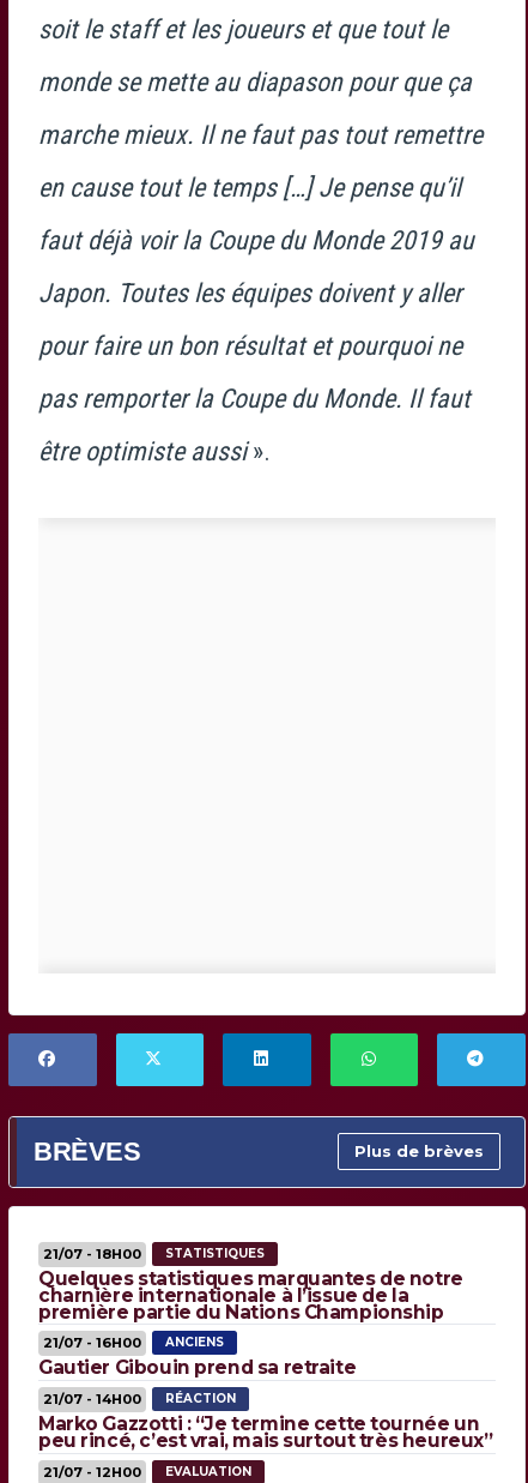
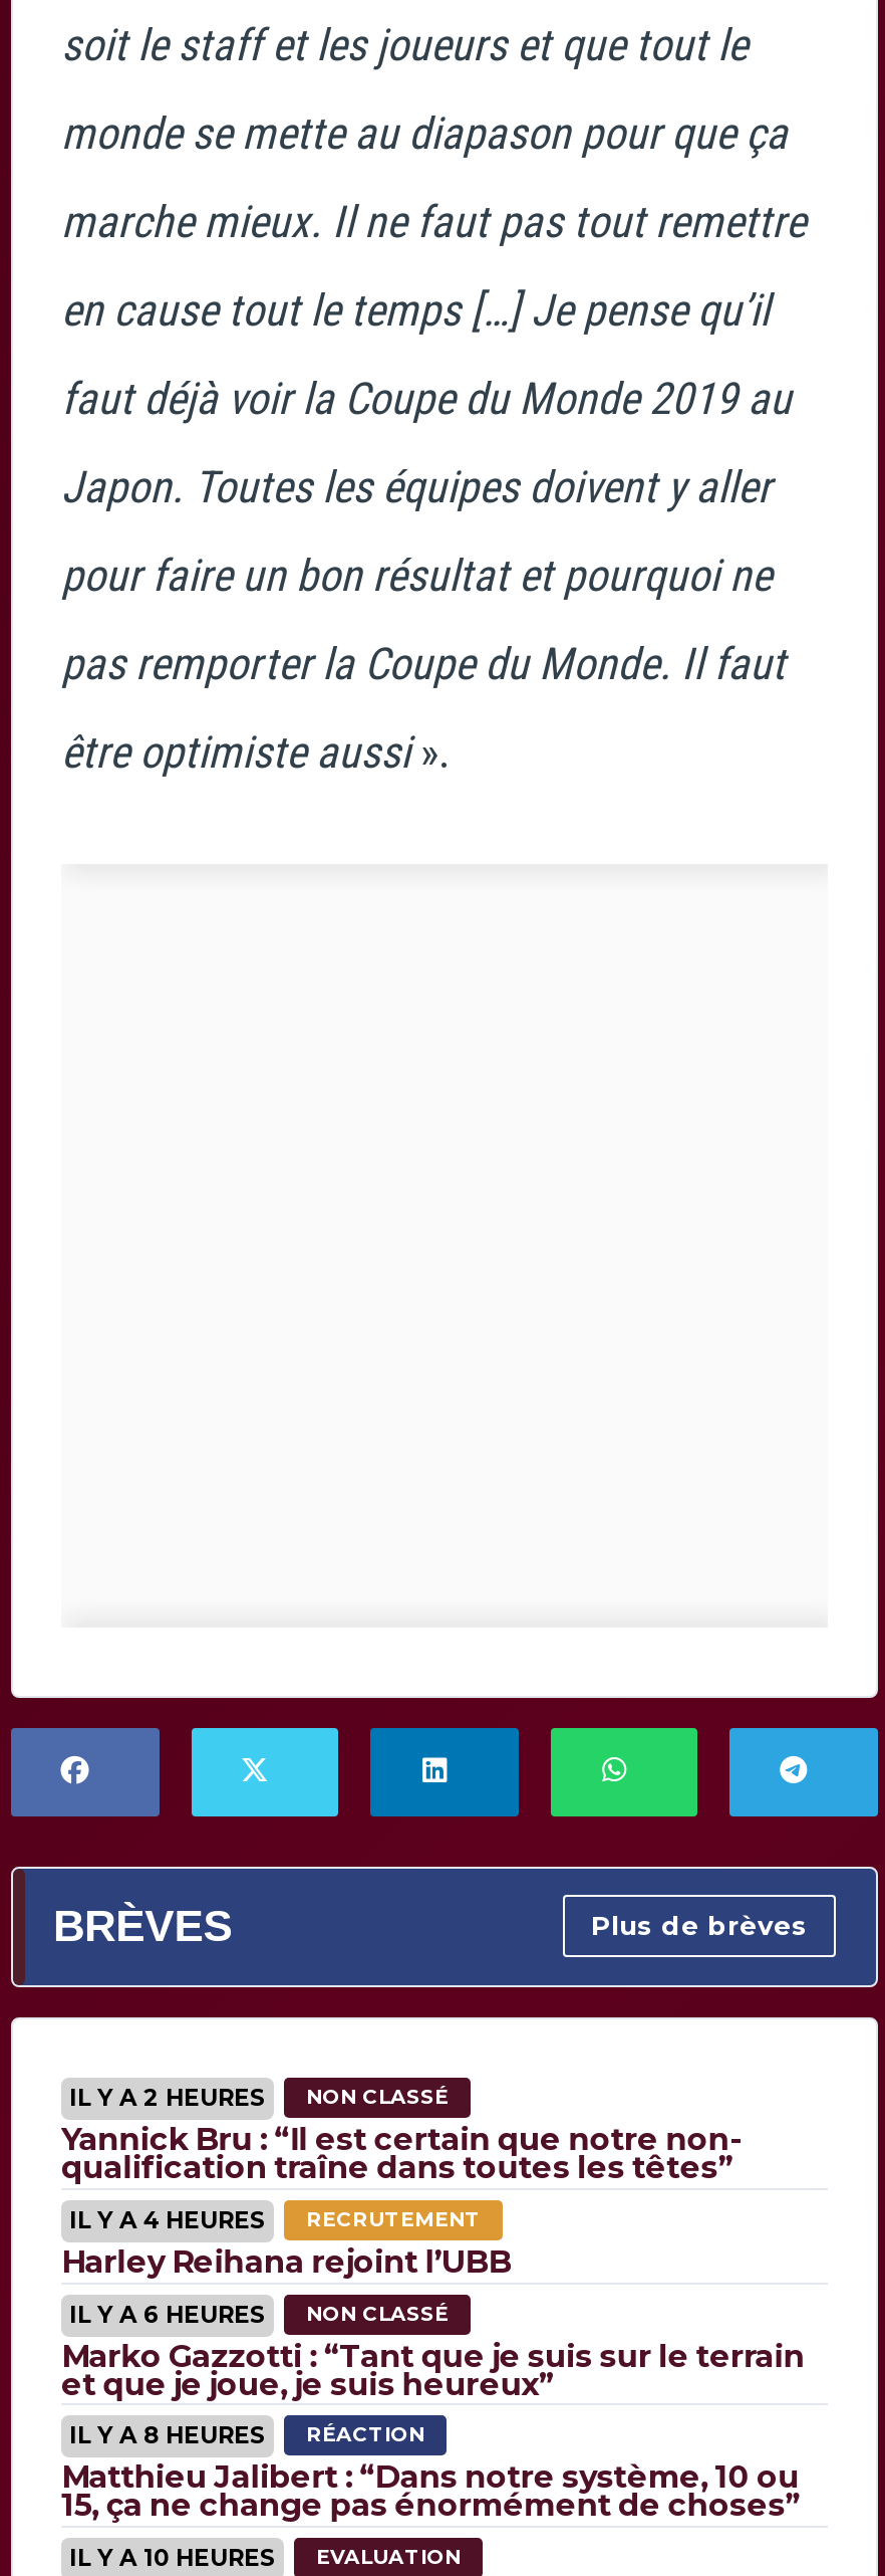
[38,1245,463,1408] 21/07 - 18H00 | STATISTIQUES | Quelques statistiques marquantes de notre | charnière internationale à l’issue de la | première partie du Nations Championship | 21/07 - 16H00 | ANCIENS | Gautier Gibouin prend sa retraite | 21/07 - 14H00 -> [61,2084,805,2450] IL Y A 2 HEURES | NON CLASSÉ | Yannick Bru : “Il est certain que notre non- | qualification traîne dans toutes les têtes” | IL Y A 4 HEURES | RECRUTEMENT | Harley Reihana rejoint l’UBB | IL Y A 6 HEURES | NON CLASSÉ | Marko Gazzotti : “Tant que je suis sur le terrain | et que je joue, je suis heureux” | IL Y A 8 HEURES
[38,1413,493,1452] Marko Gazzotti : “Je termine cette tournée un | peu rincé, c’est vrai, mais surtout très heureux” -> [61,2458,801,2525] Matthieu Jalibert : “Dans notre système, 10 ou | 15, ça ne change pas énormément de choses”
[43,1464,251,1481] 21/07 - 12H00 EVALUATION -> [69,2544,461,2573] IL Y A 10 HEURES EVALUATION

